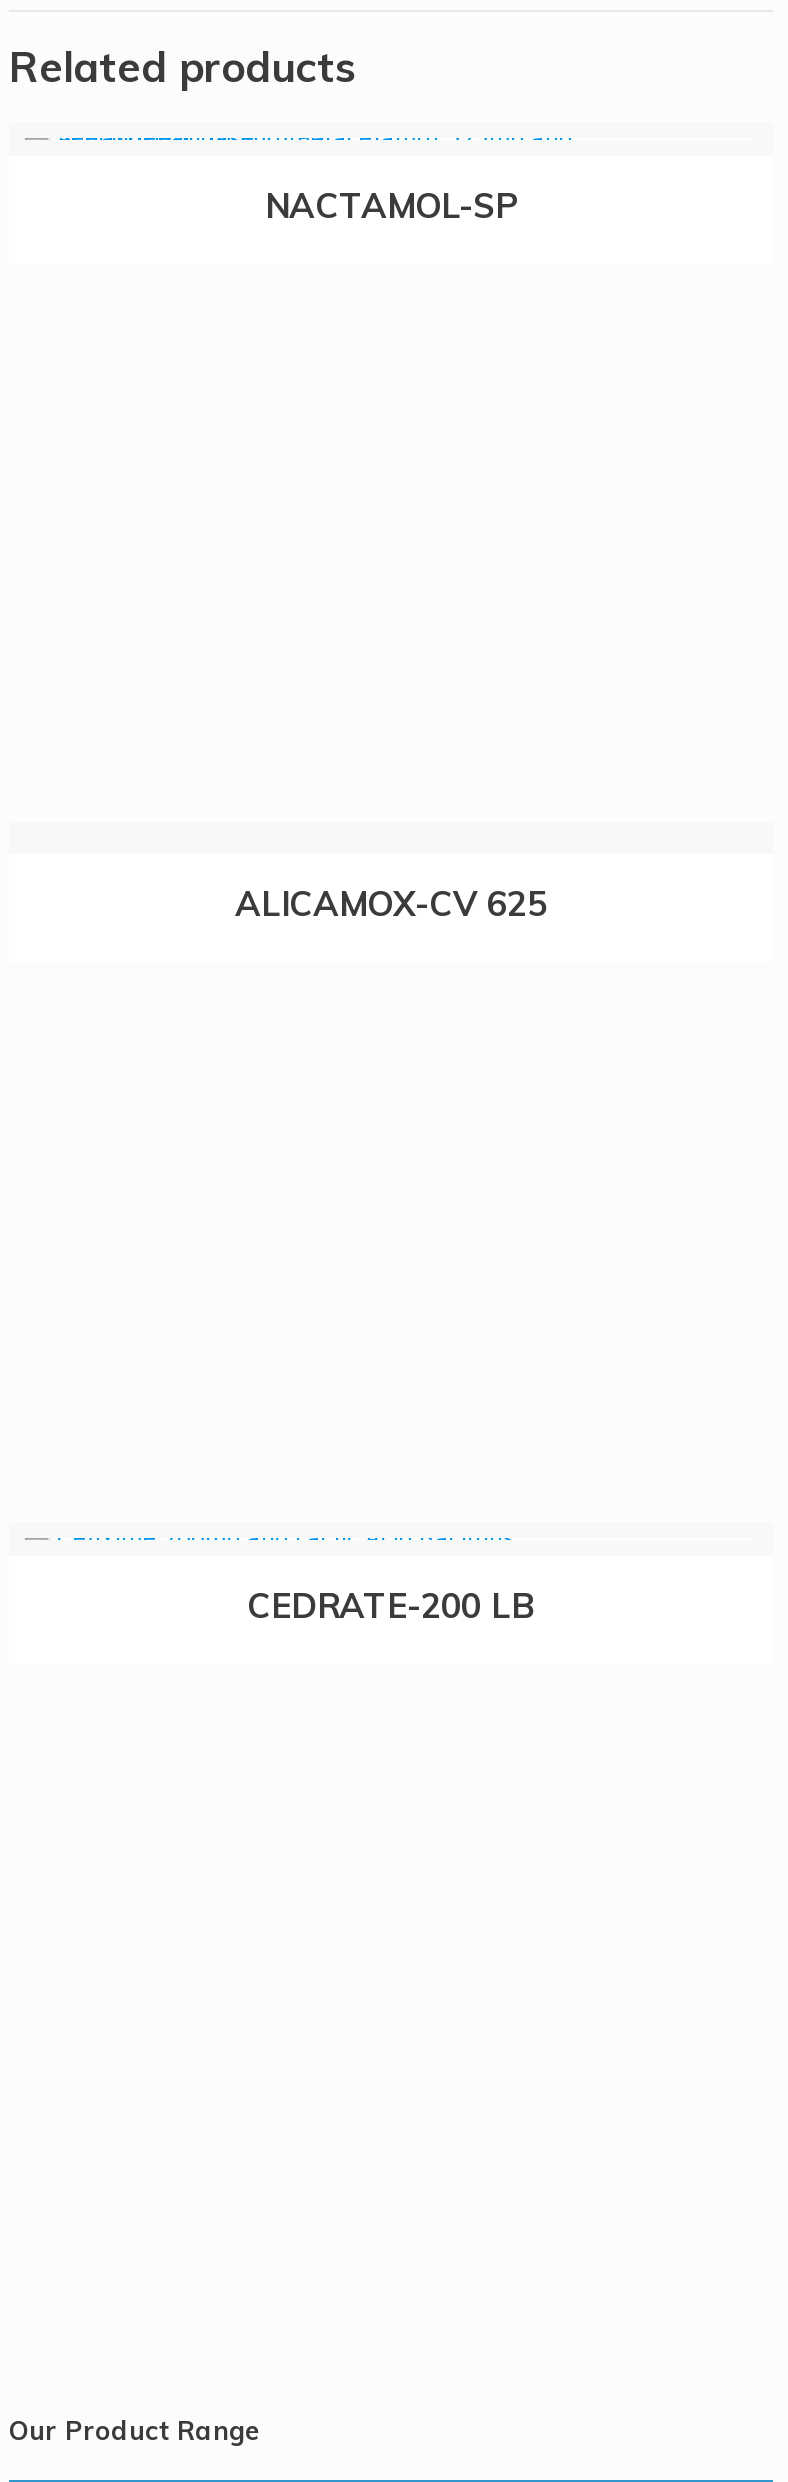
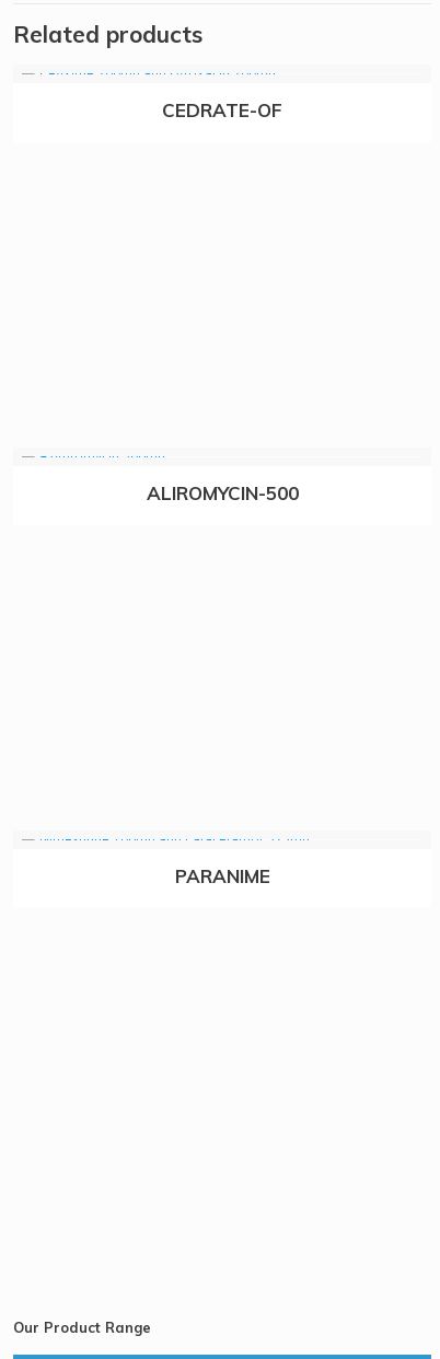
[265,184,517,226] NACTAMOL-SP -> [162,98,282,121] CEDRATE-OF
[235,882,547,924] ALICAMOX-CV 625 -> [146,481,298,504] ALIROMYCIN-500
[247,1584,535,1626] CEDRATE-200 LB -> [175,864,270,887] PARANIME

